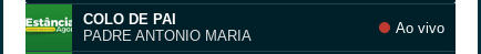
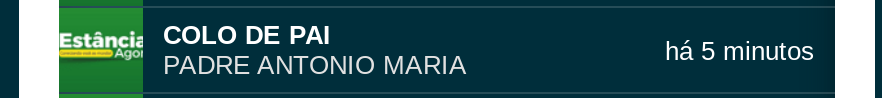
[396,19,444,36] Ao vivo -> [665,35,815,65] há 5 minutos

